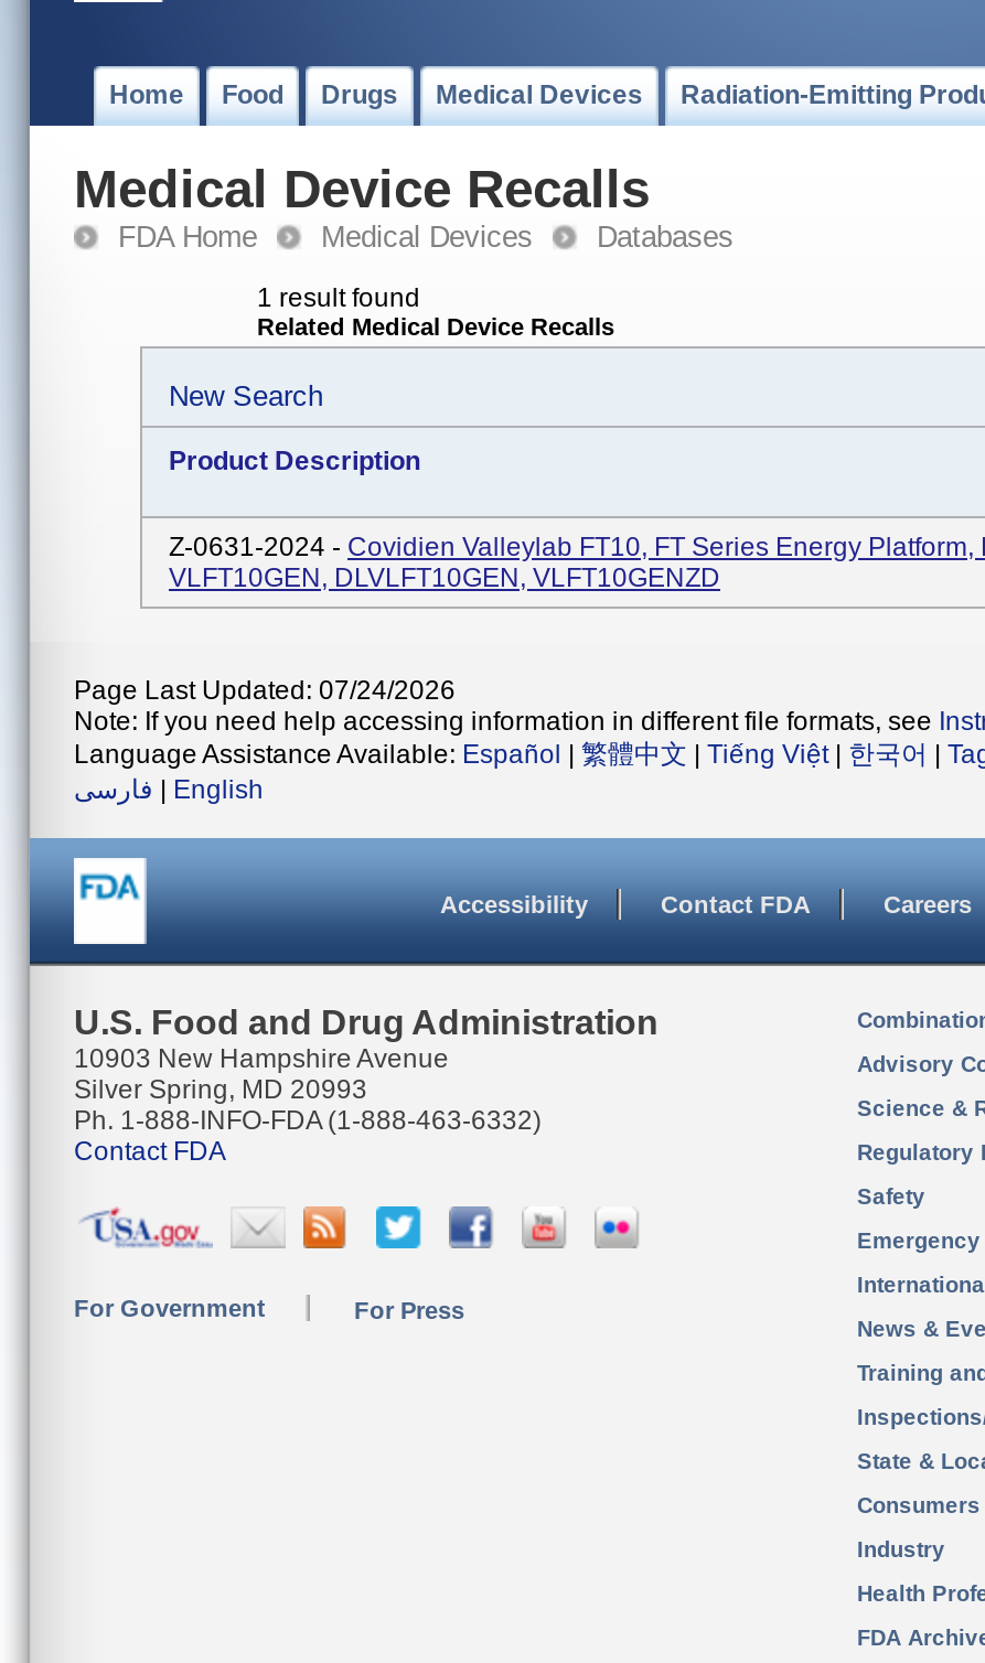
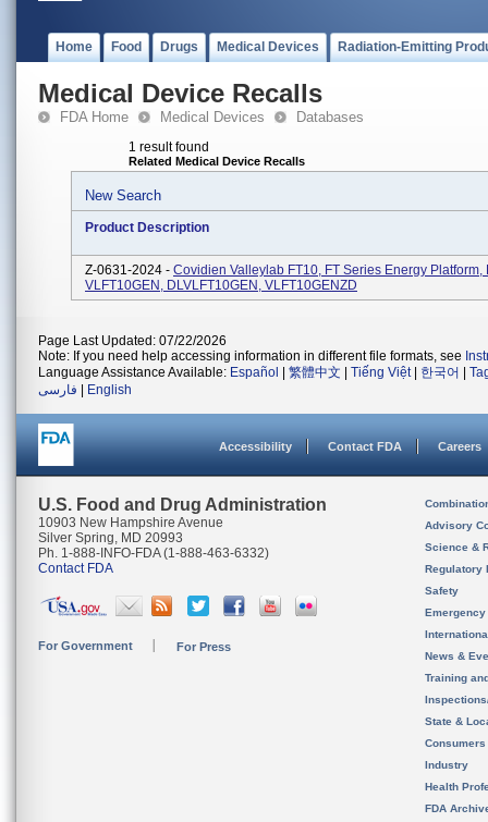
[74,675,456,706] Page Last Updated: 07/24/2026 -> [38,333,227,348] Page Last Updated: 07/22/2026

